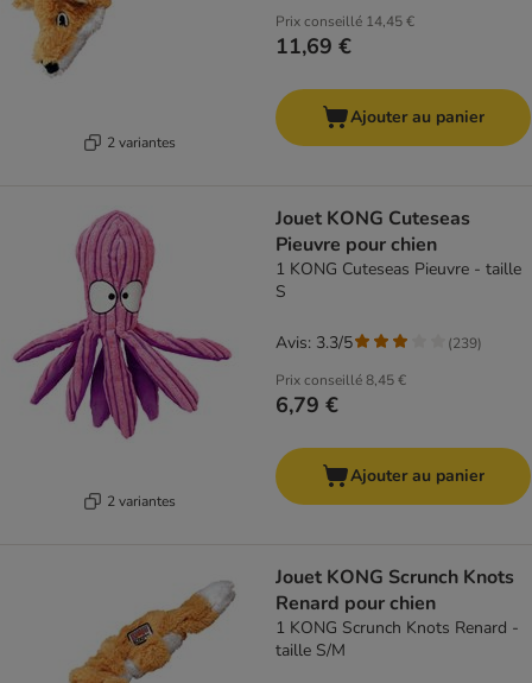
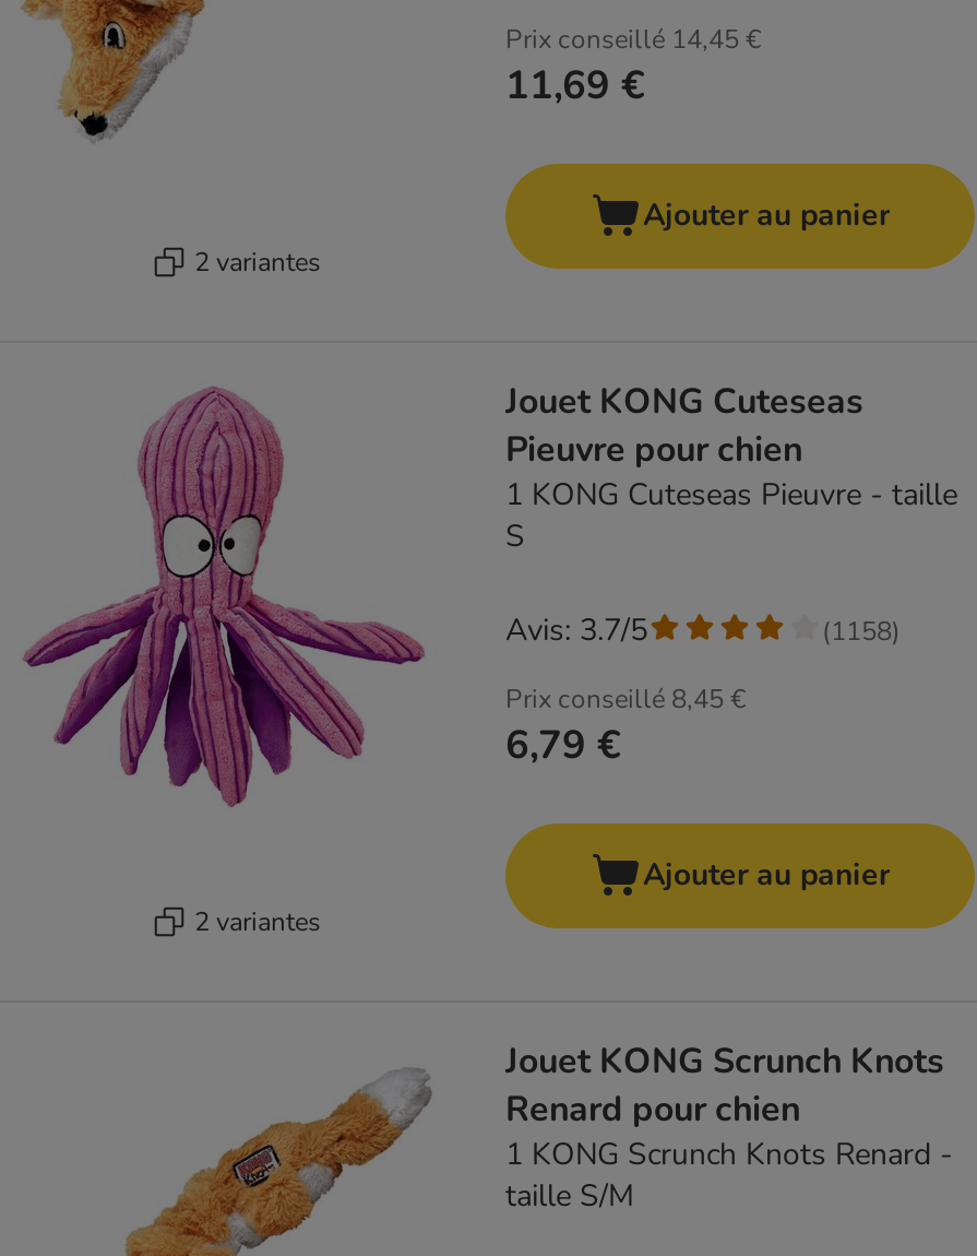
[275,332,353,354] Avis: 3.3/5 -> [505,610,647,651] Avis: 3.7/5
[448,333,482,352] (239) -> [822,613,901,648] (1158)

